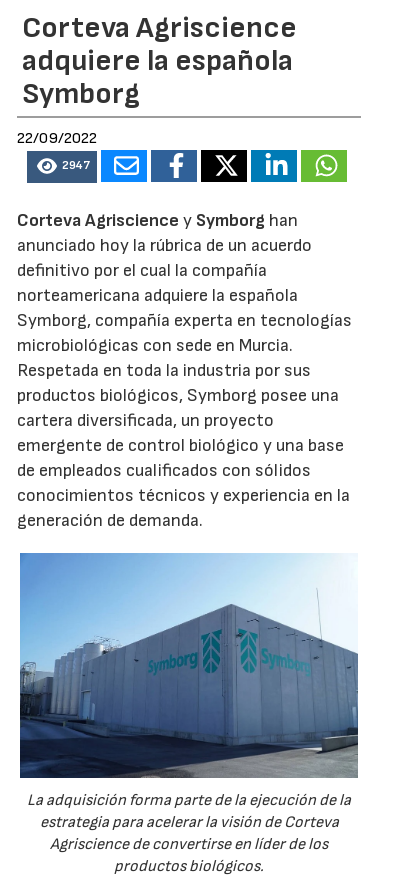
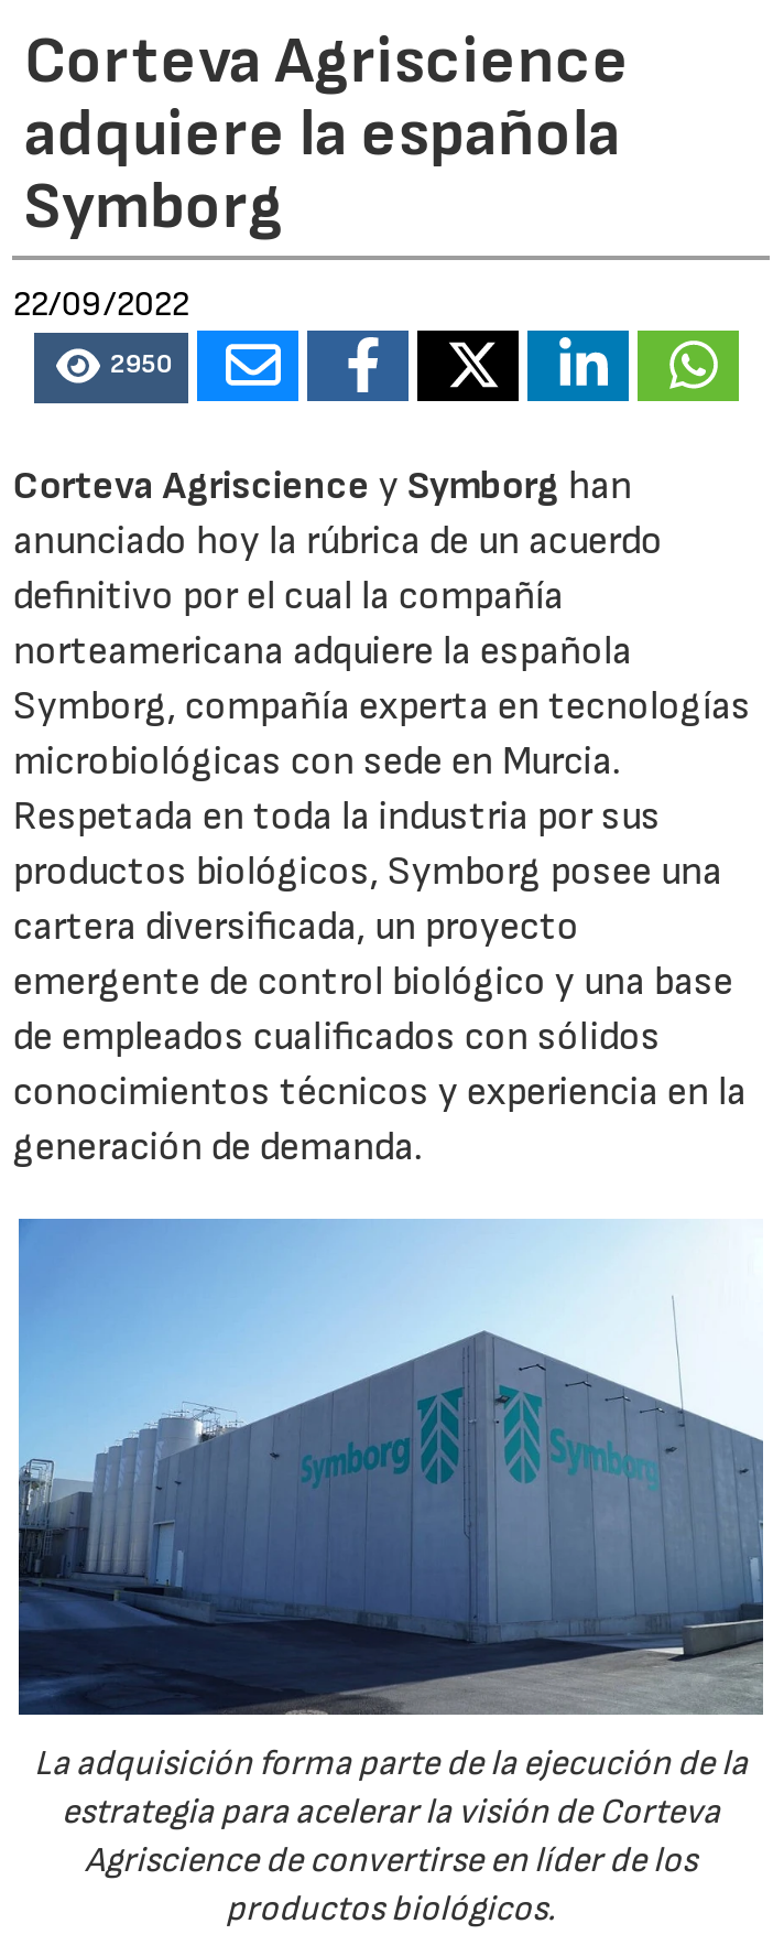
[62,158,90,173] 2947 -> [110,348,172,381] 2950

